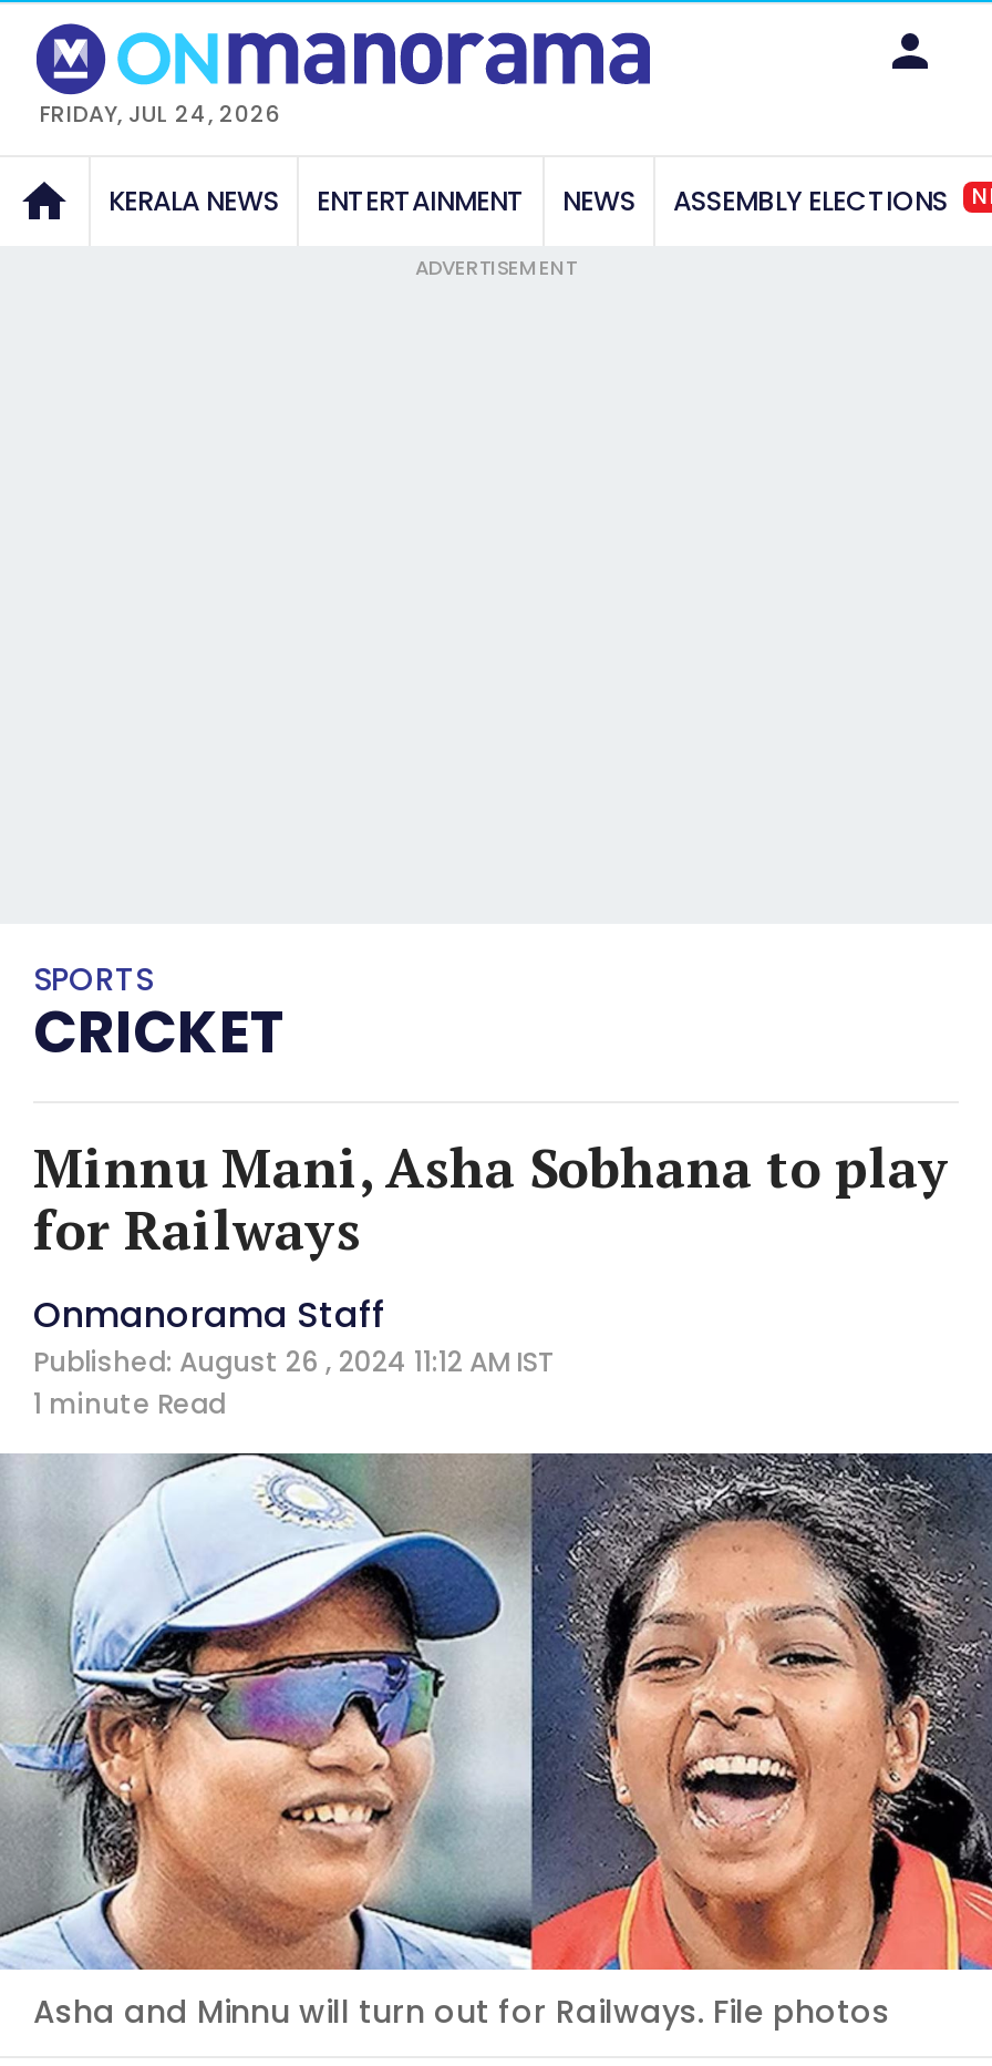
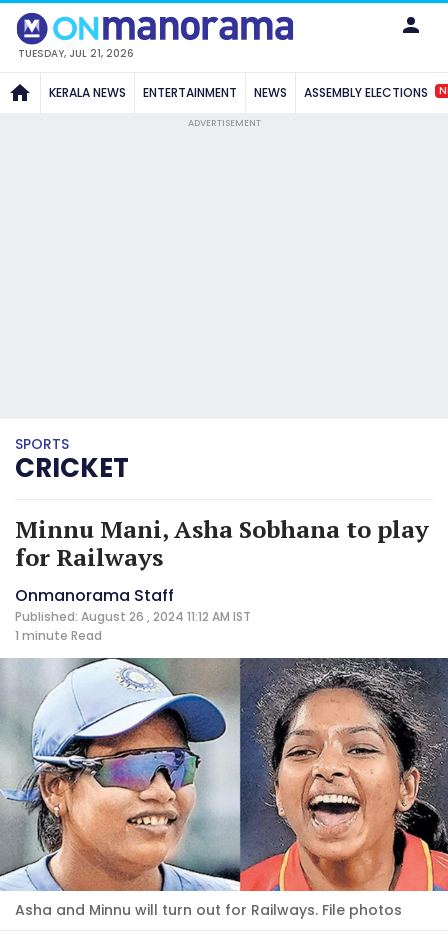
[40,97,281,130] FRIDAY, JUL 24, 2026 -> [18,46,134,61] TUESDAY, JUL 21, 2026

